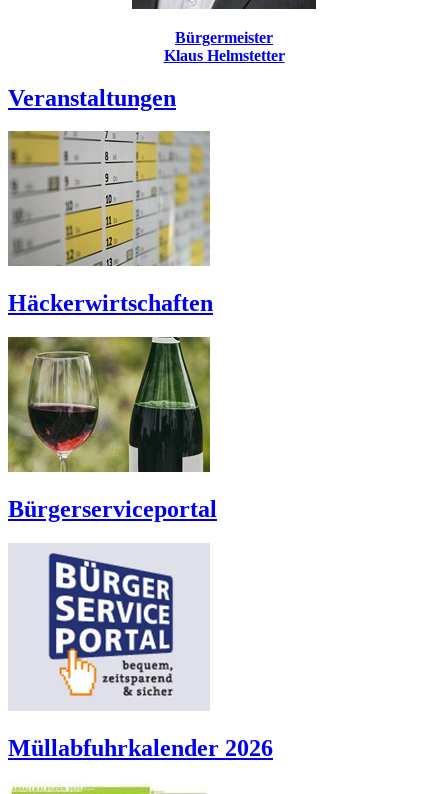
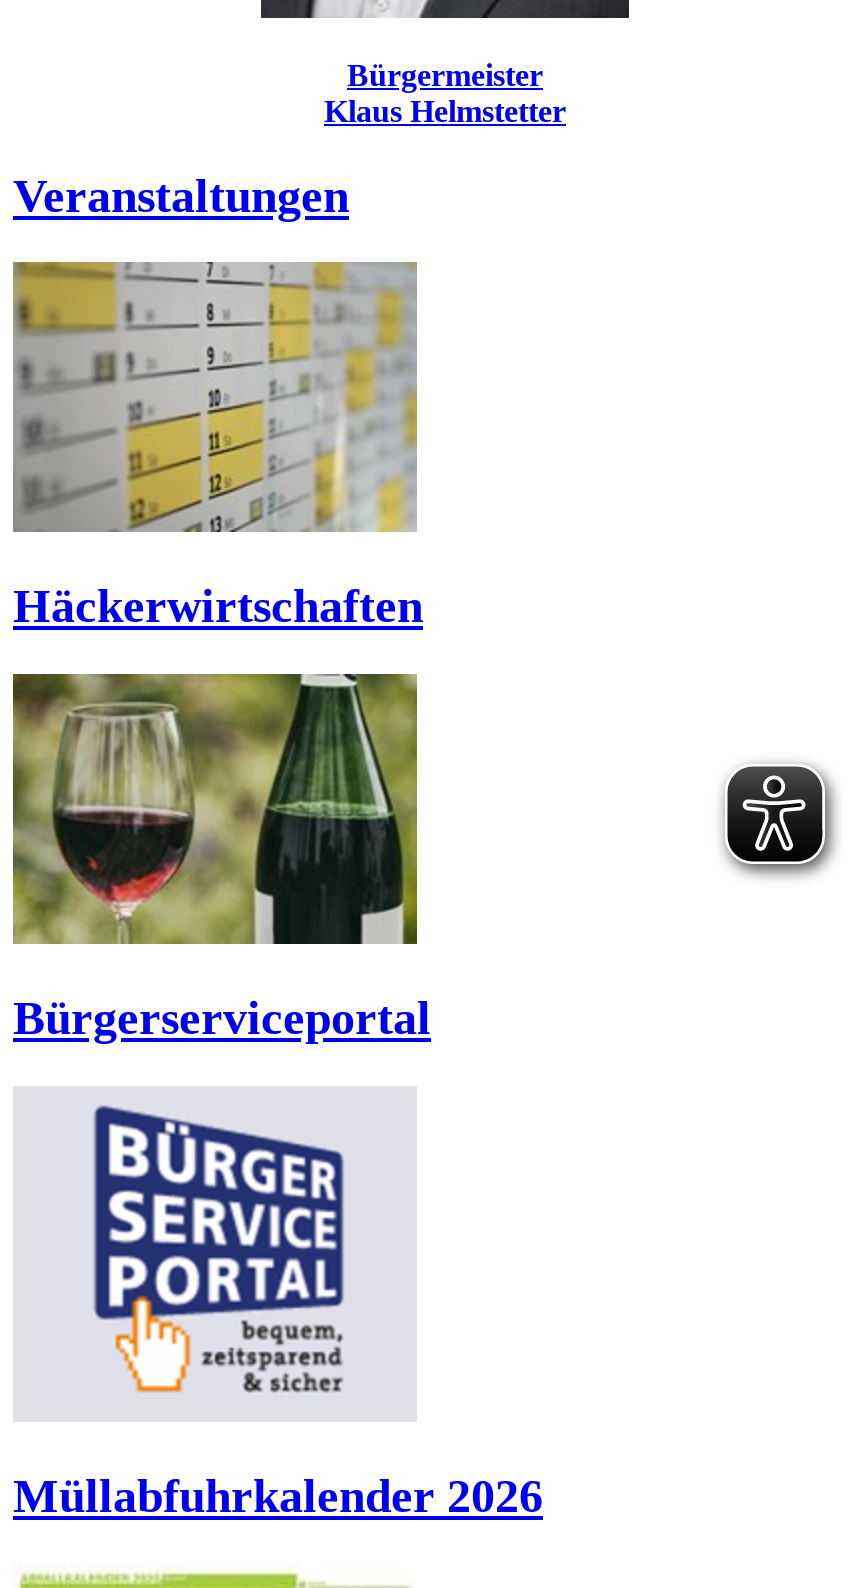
none -> [721,764,837,878] [image]

